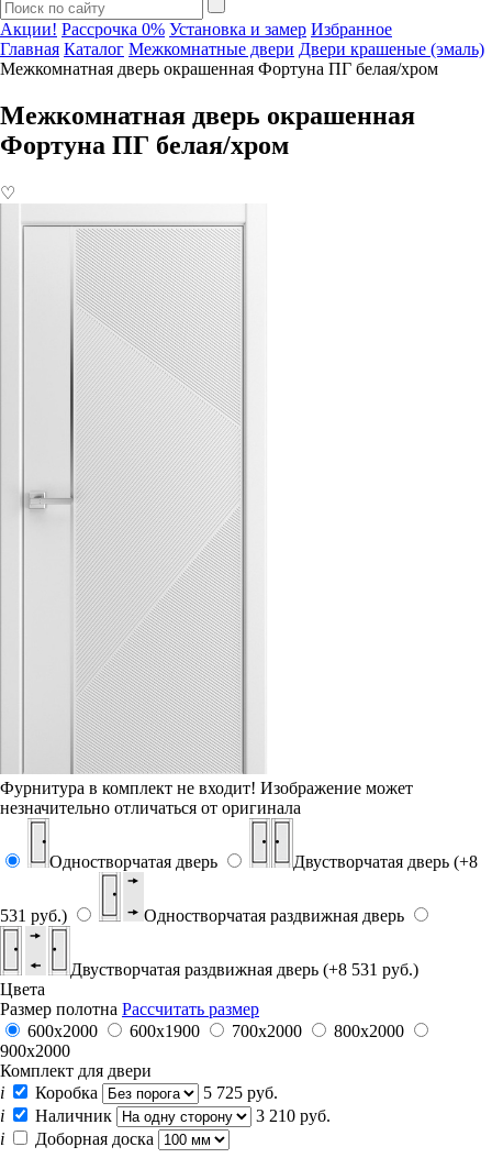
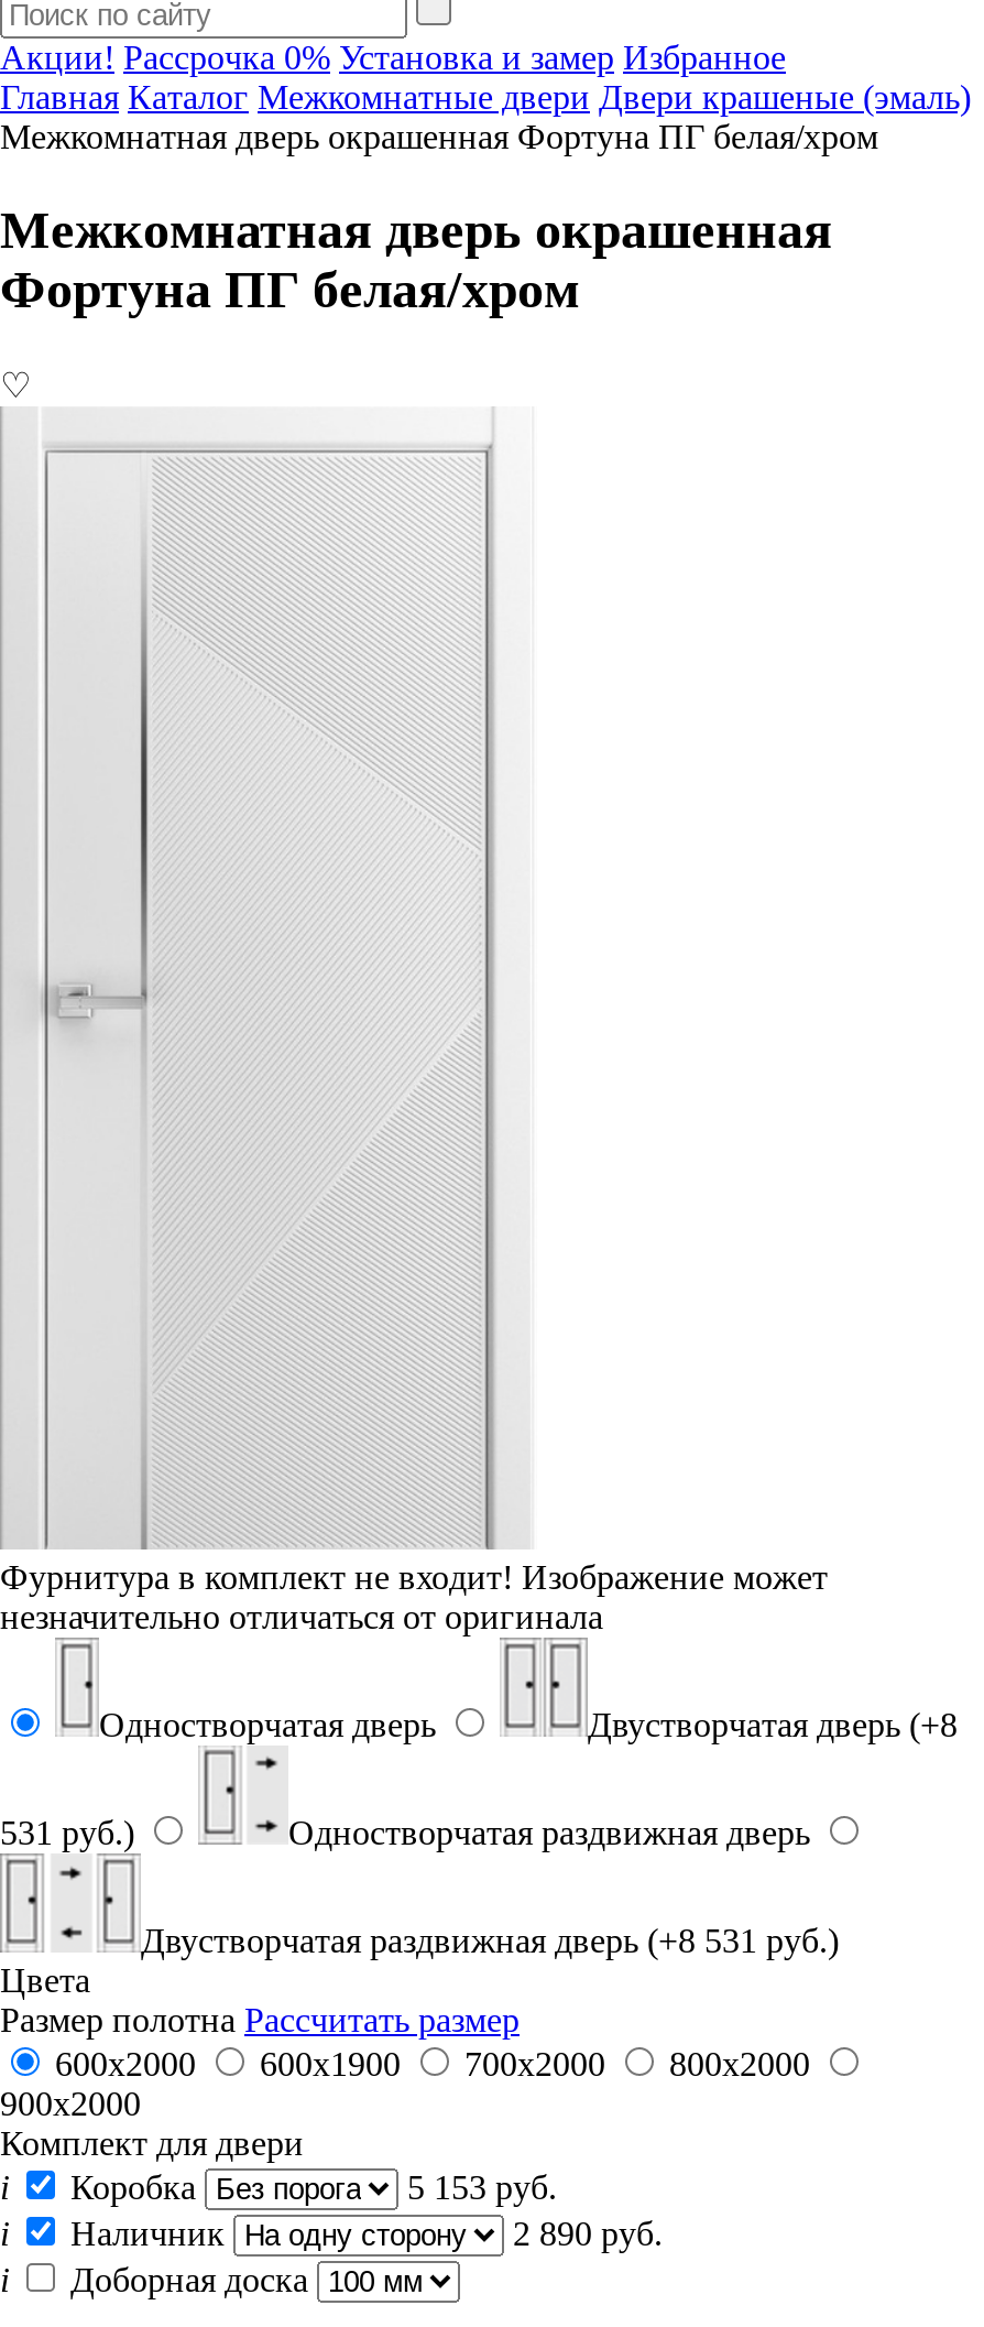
[203,1083,278,1102] 5 725 руб. -> [407,2168,557,2205] 5 153 руб.
[256,1106,331,1125] 3 210 руб. -> [513,2214,663,2252] 2 890 руб.

